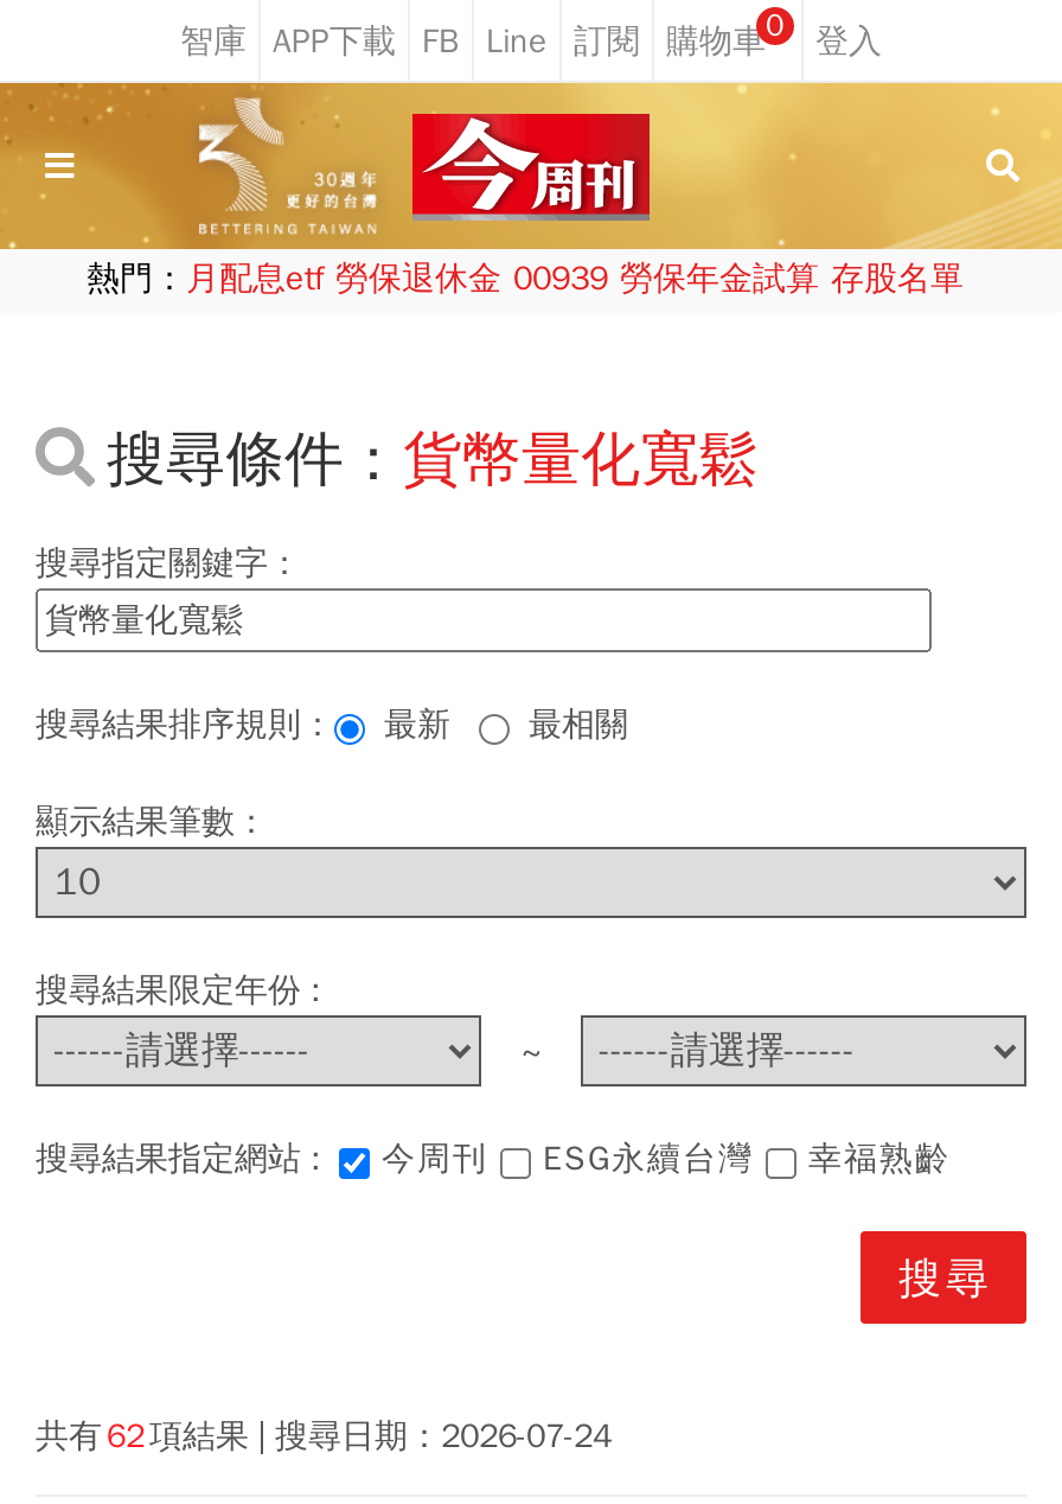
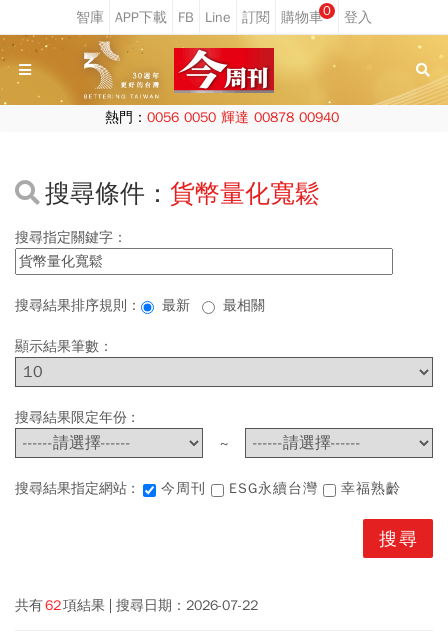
[87,259,964,299] 熱門：月配息etf 勞保退休金 00939 勞保年金試算 存股名單 -> [104,109,338,126] 熱門：0056 0050 輝達 00878 00940
[36,1416,612,1457] 共有 62 項結果 搜尋日期：2026-07-24 -> [15,597,258,614] 共有 62 項結果 搜尋日期：2026-07-22

